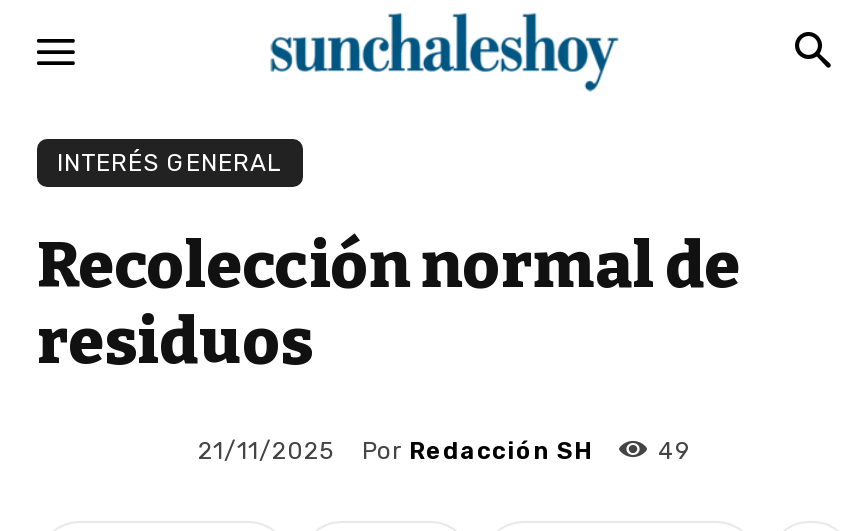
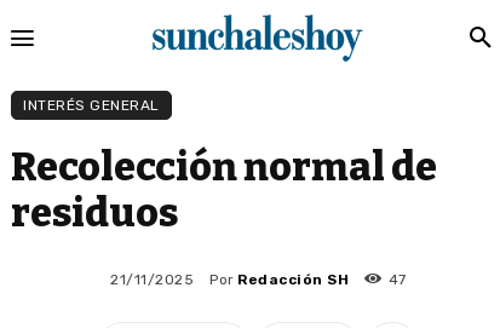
[658,438,692,466] 49 -> [388,271,406,288] 47

